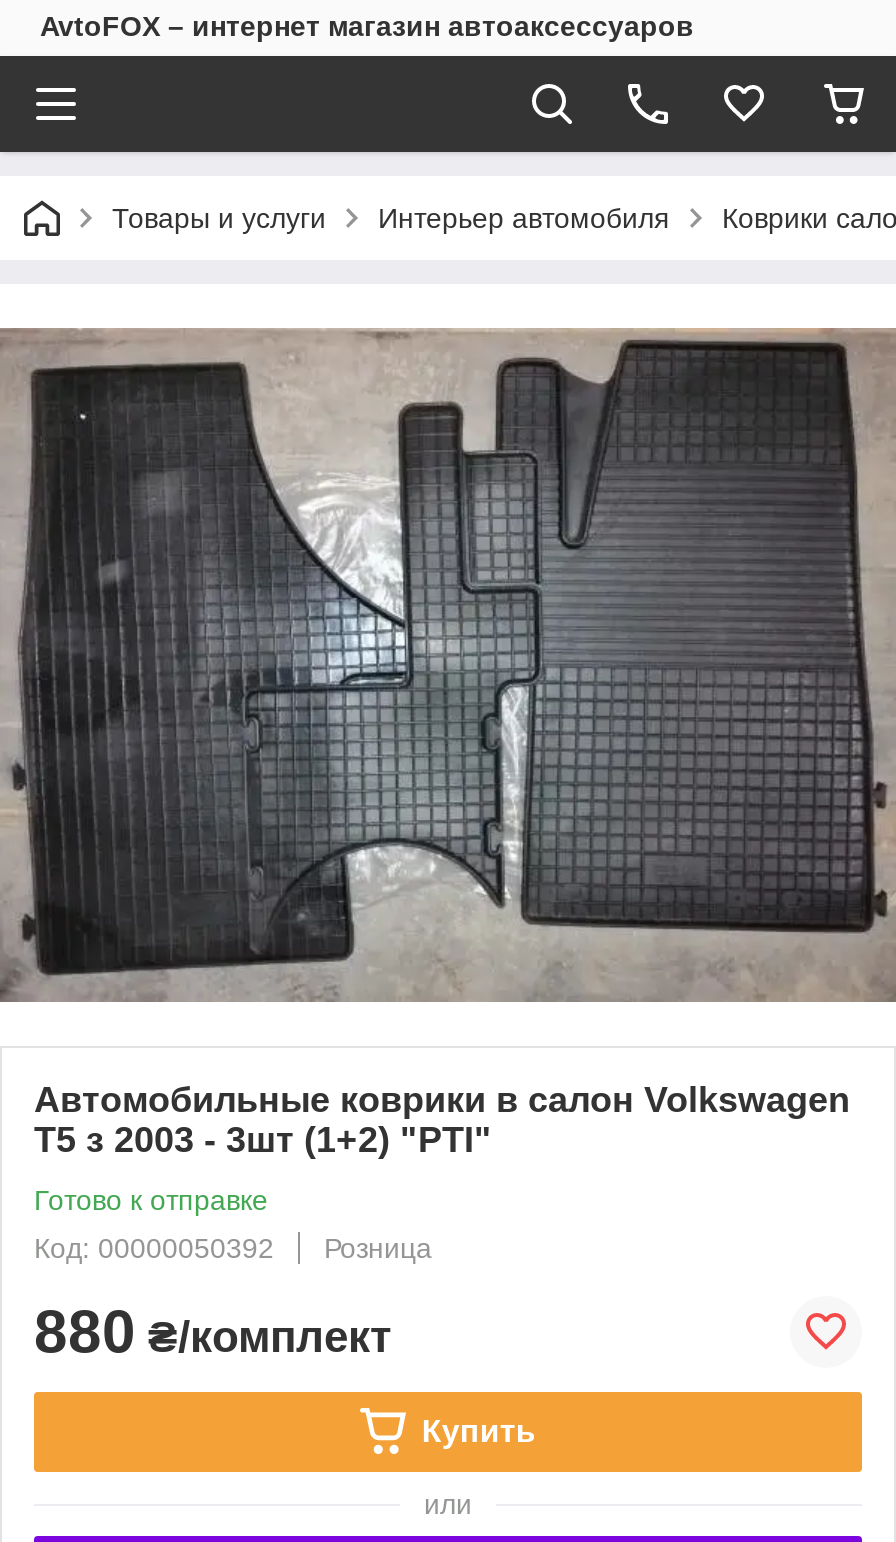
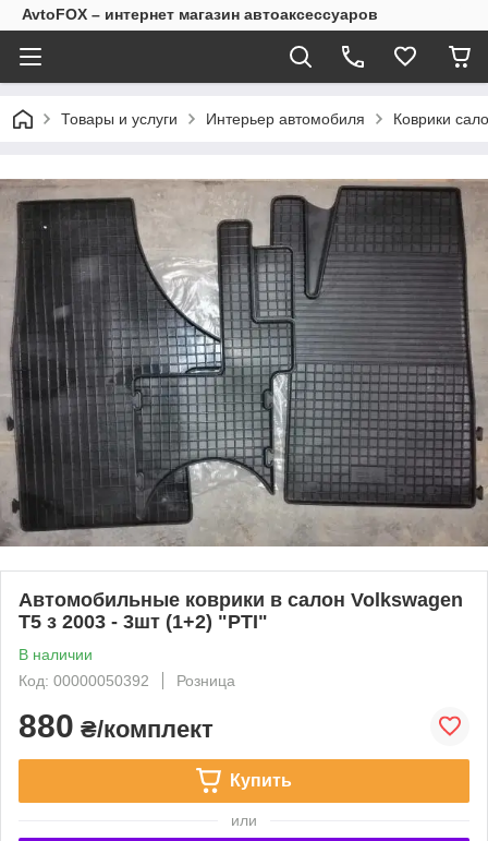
[34,1184,268,1216] Готово к отправке -> [19,646,93,663] В наличии

